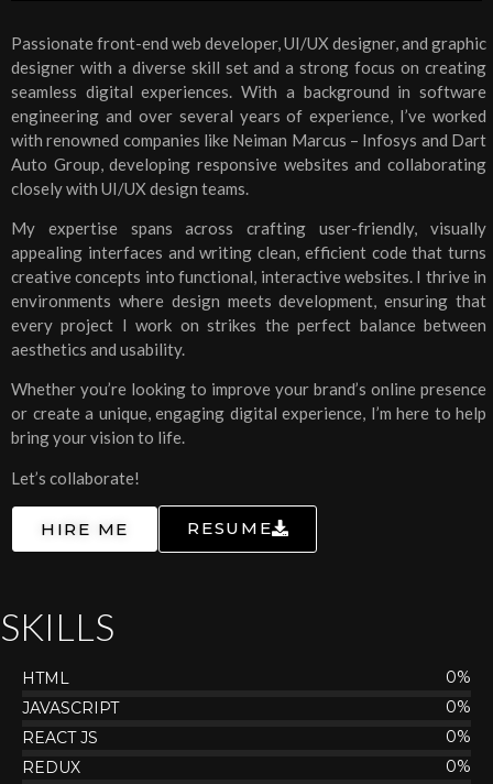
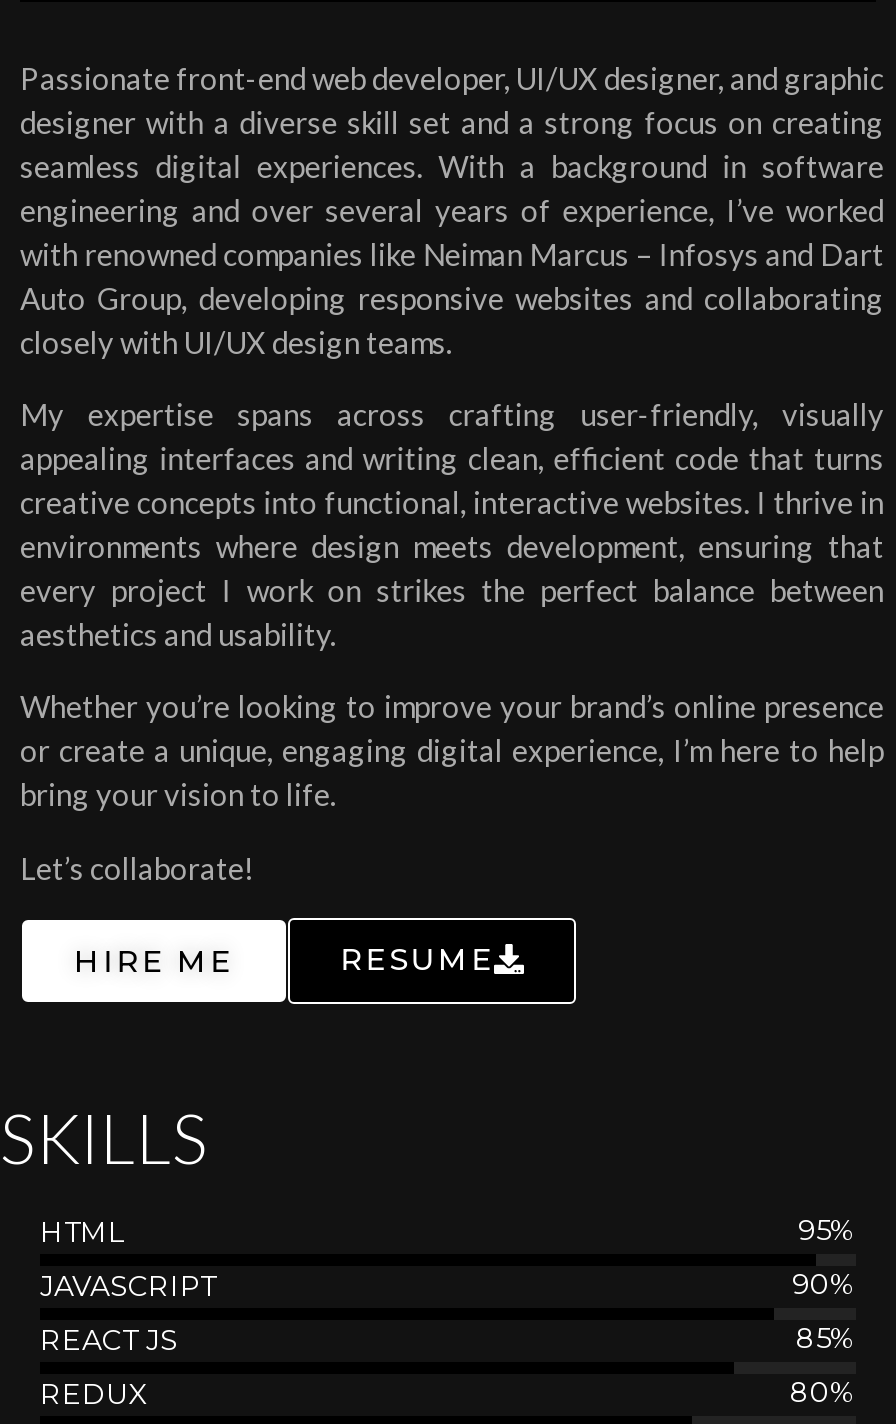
[446,667,471,687] 0% -> [798,1212,856,1248] 95%
[446,697,471,717] 0% -> [792,1266,856,1302] 90%
[446,727,471,747] 0% -> [796,1320,856,1356] 85%
[446,757,471,776] 0% -> [790,1374,856,1410] 80%

